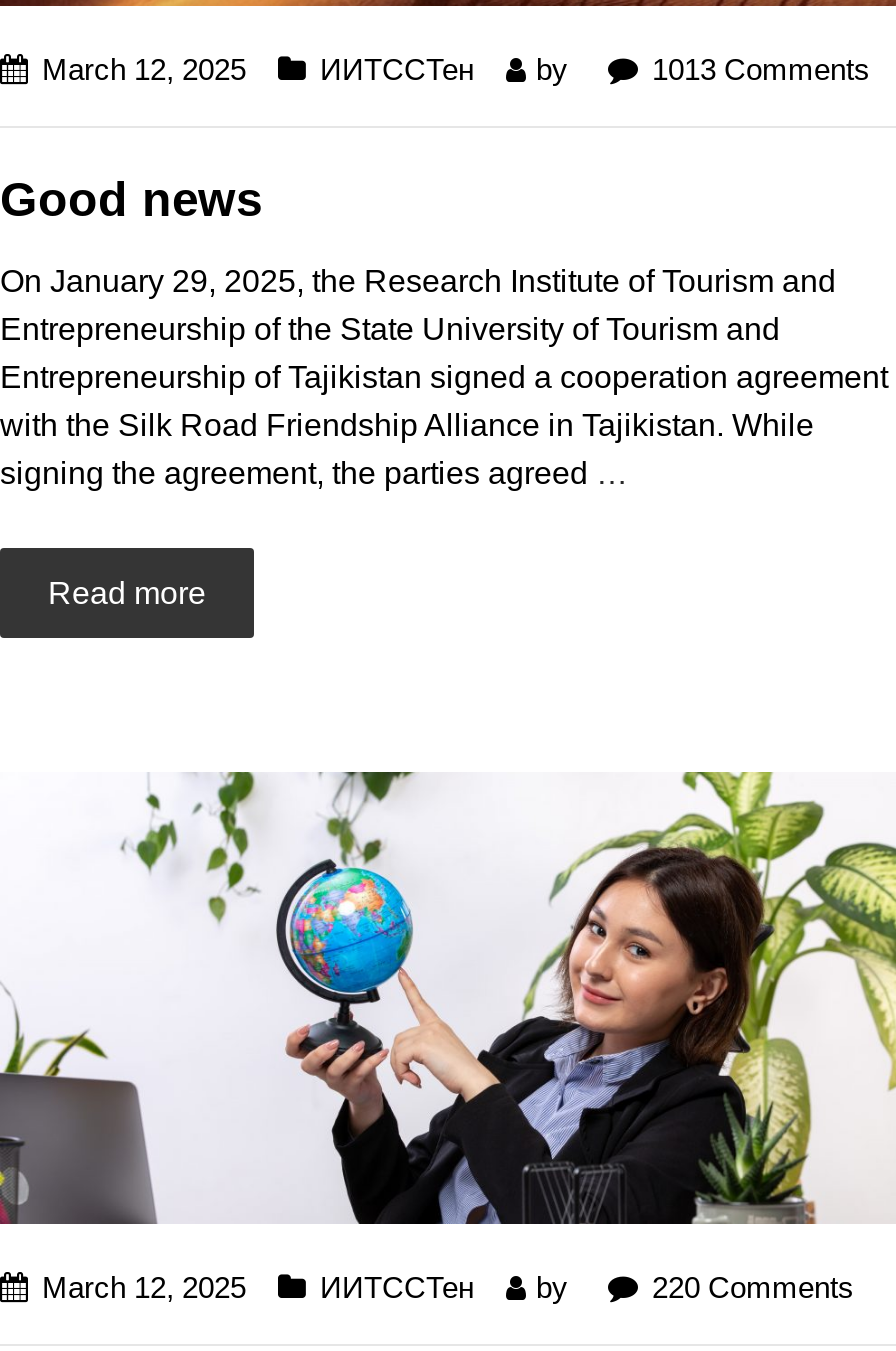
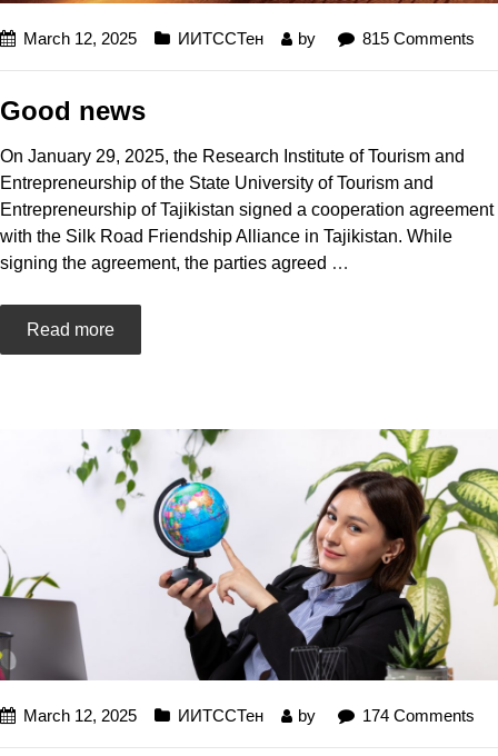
[652,51,870,85] 1013 Comments -> [362,29,475,47] 815 Comments
[652,1270,854,1304] 220 Comments -> [362,706,475,725] 174 Comments

